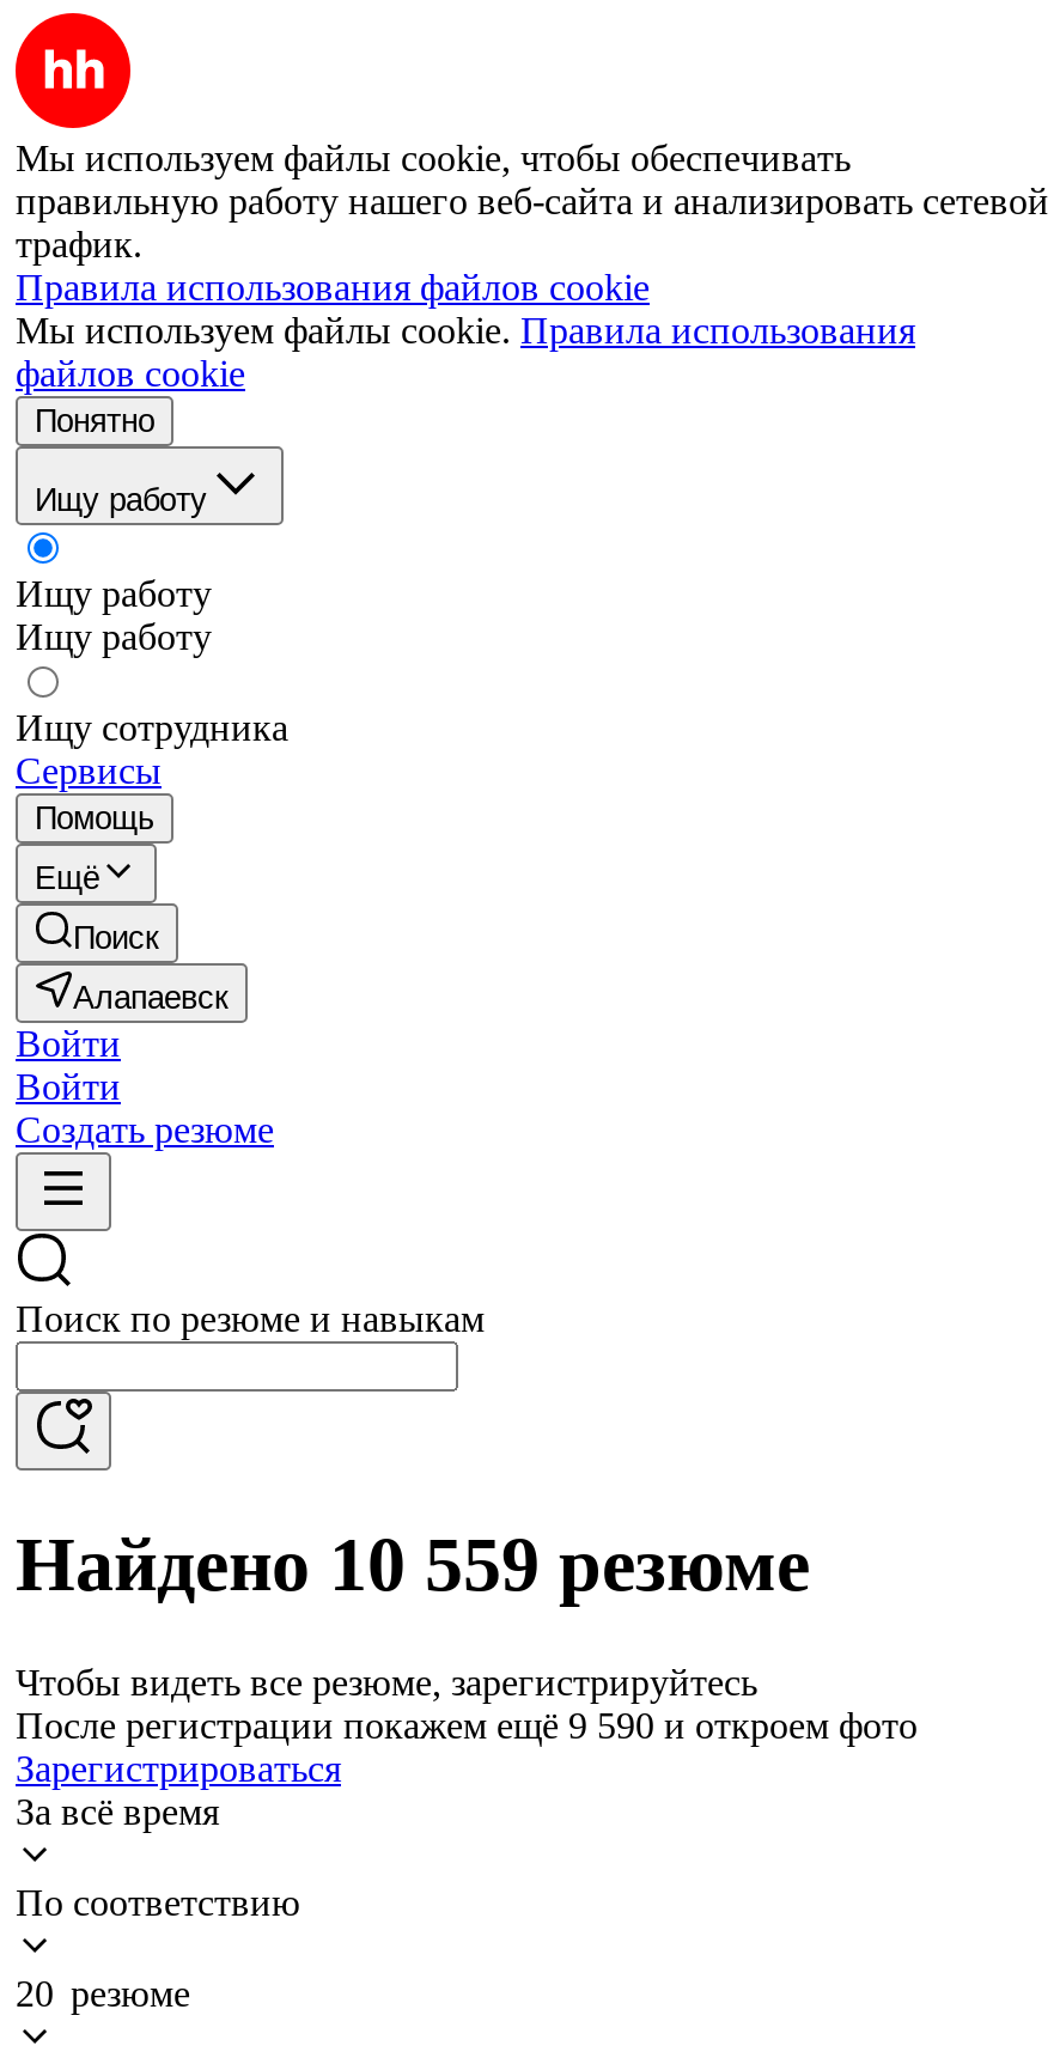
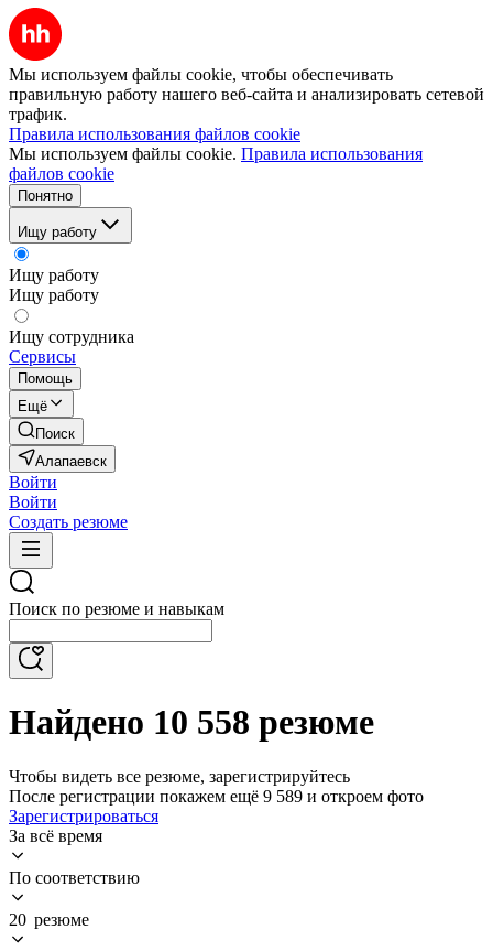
[16,1522,810,1608] Найдено 10 559 резюме -> [9,702,374,742] Найдено 10 558 резюме
[16,1705,918,1745] После регистрации покажем ещё 9 590 и откроем фото -> [9,787,424,805] После регистрации покажем ещё 9 589 и откроем фото

